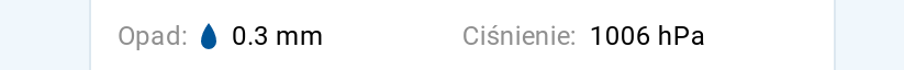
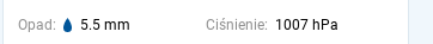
[118,21,324,51] Opad: 0.3 mm -> [18,17,130,33] Opad: 5.5 mm
[462,21,706,51] Ciśnienie: 1006 hPa -> [206,17,338,33] Ciśnienie: 1007 hPa

